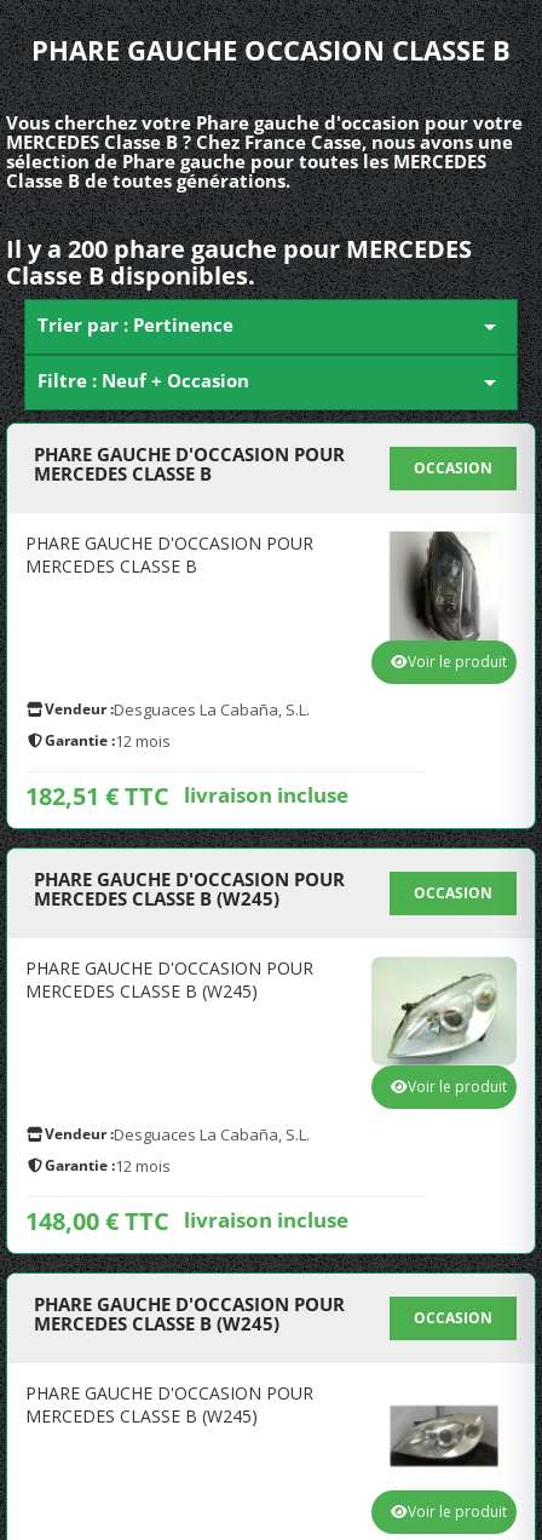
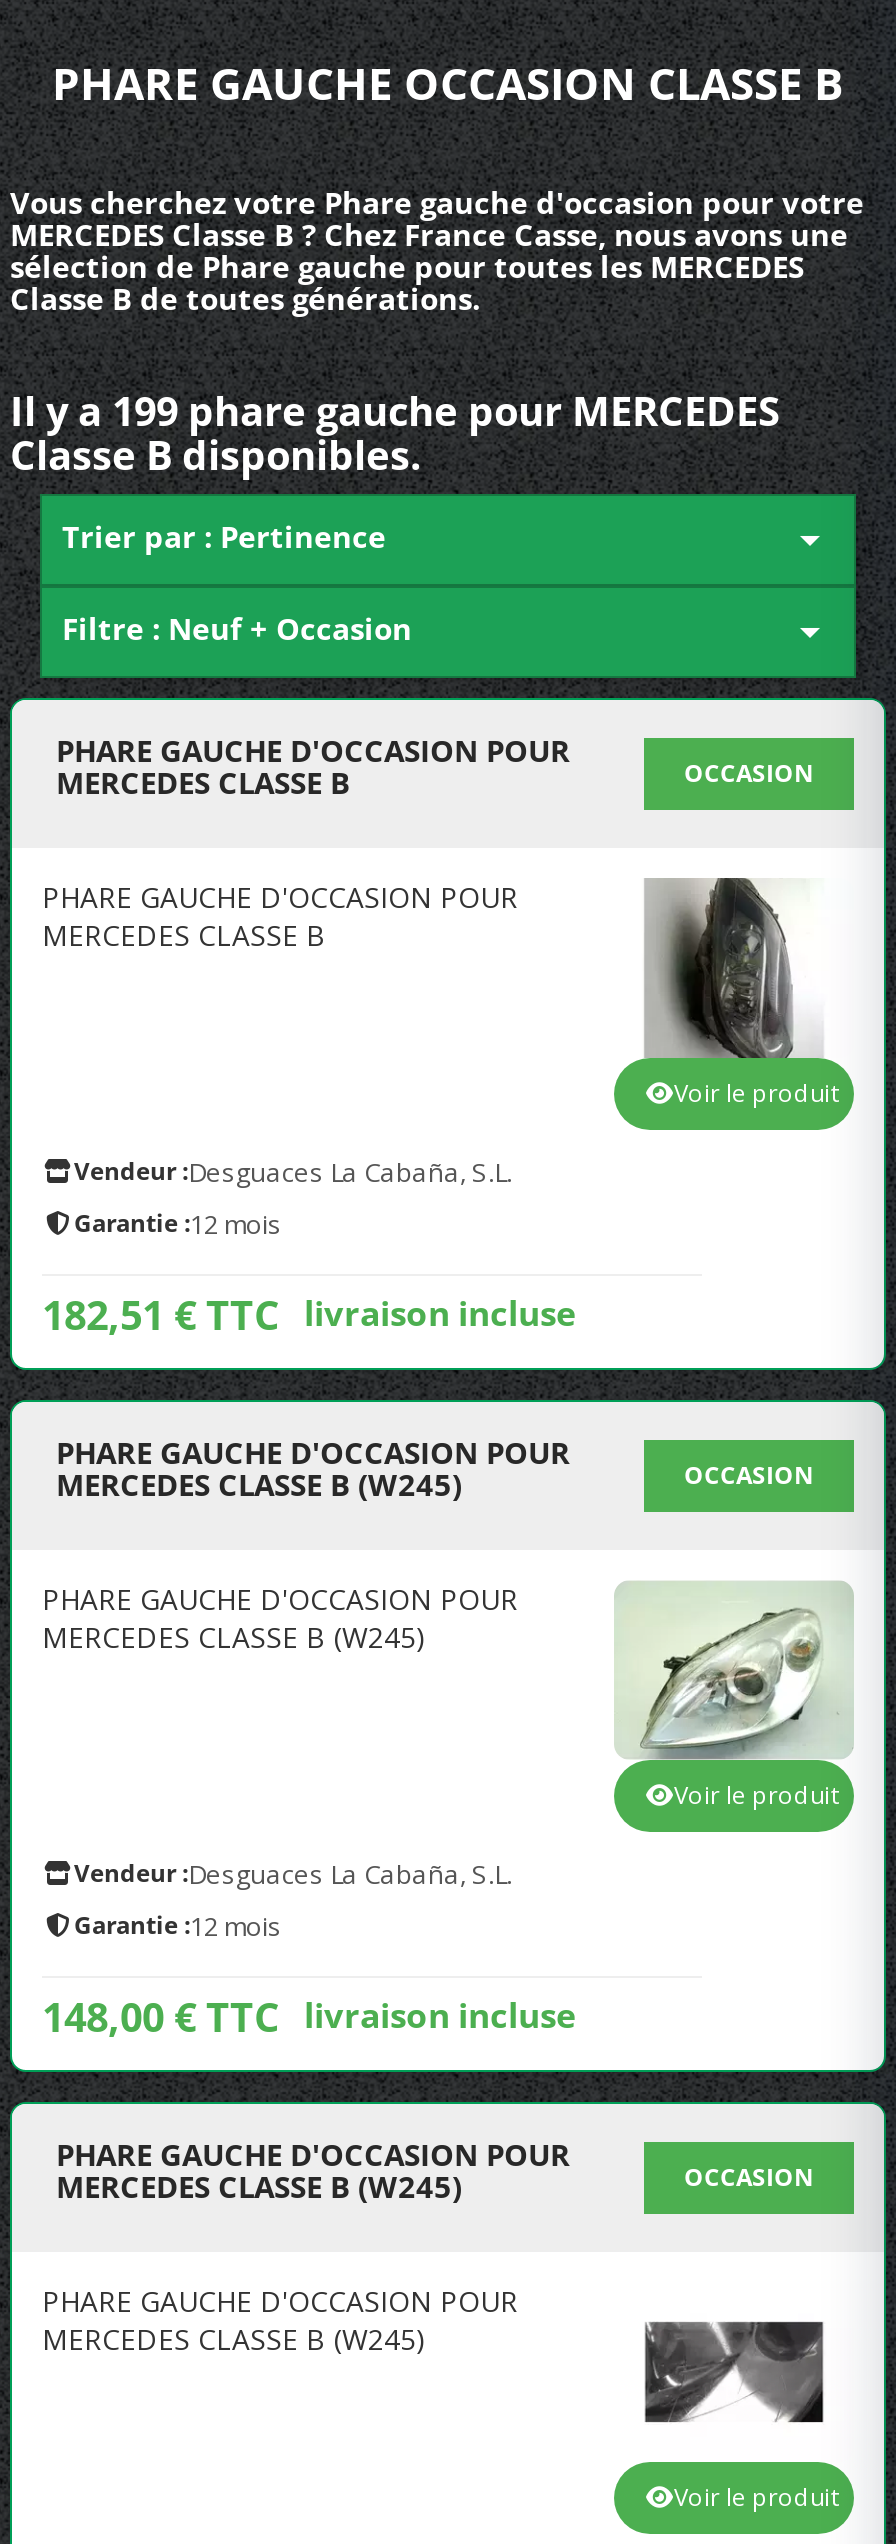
[6,232,472,265] Il y a 200 phare gauche pour MERCEDES -> [10,384,780,438] Il y a 199 phare gauche pour MERCEDES
[392,1406,497,1469] [image] -> [646,2322,822,2424] [image]

